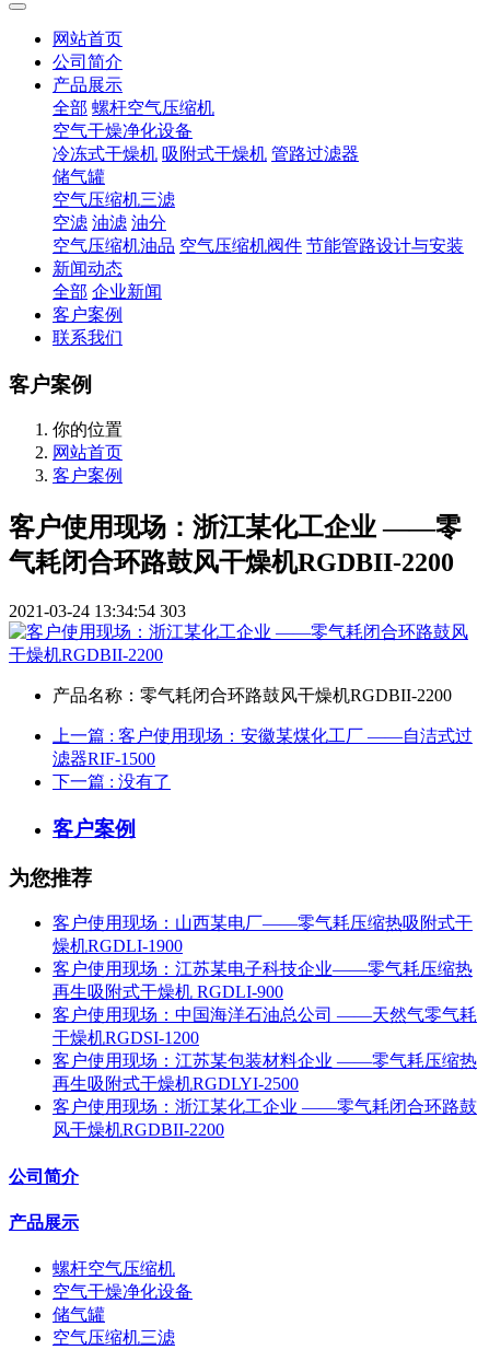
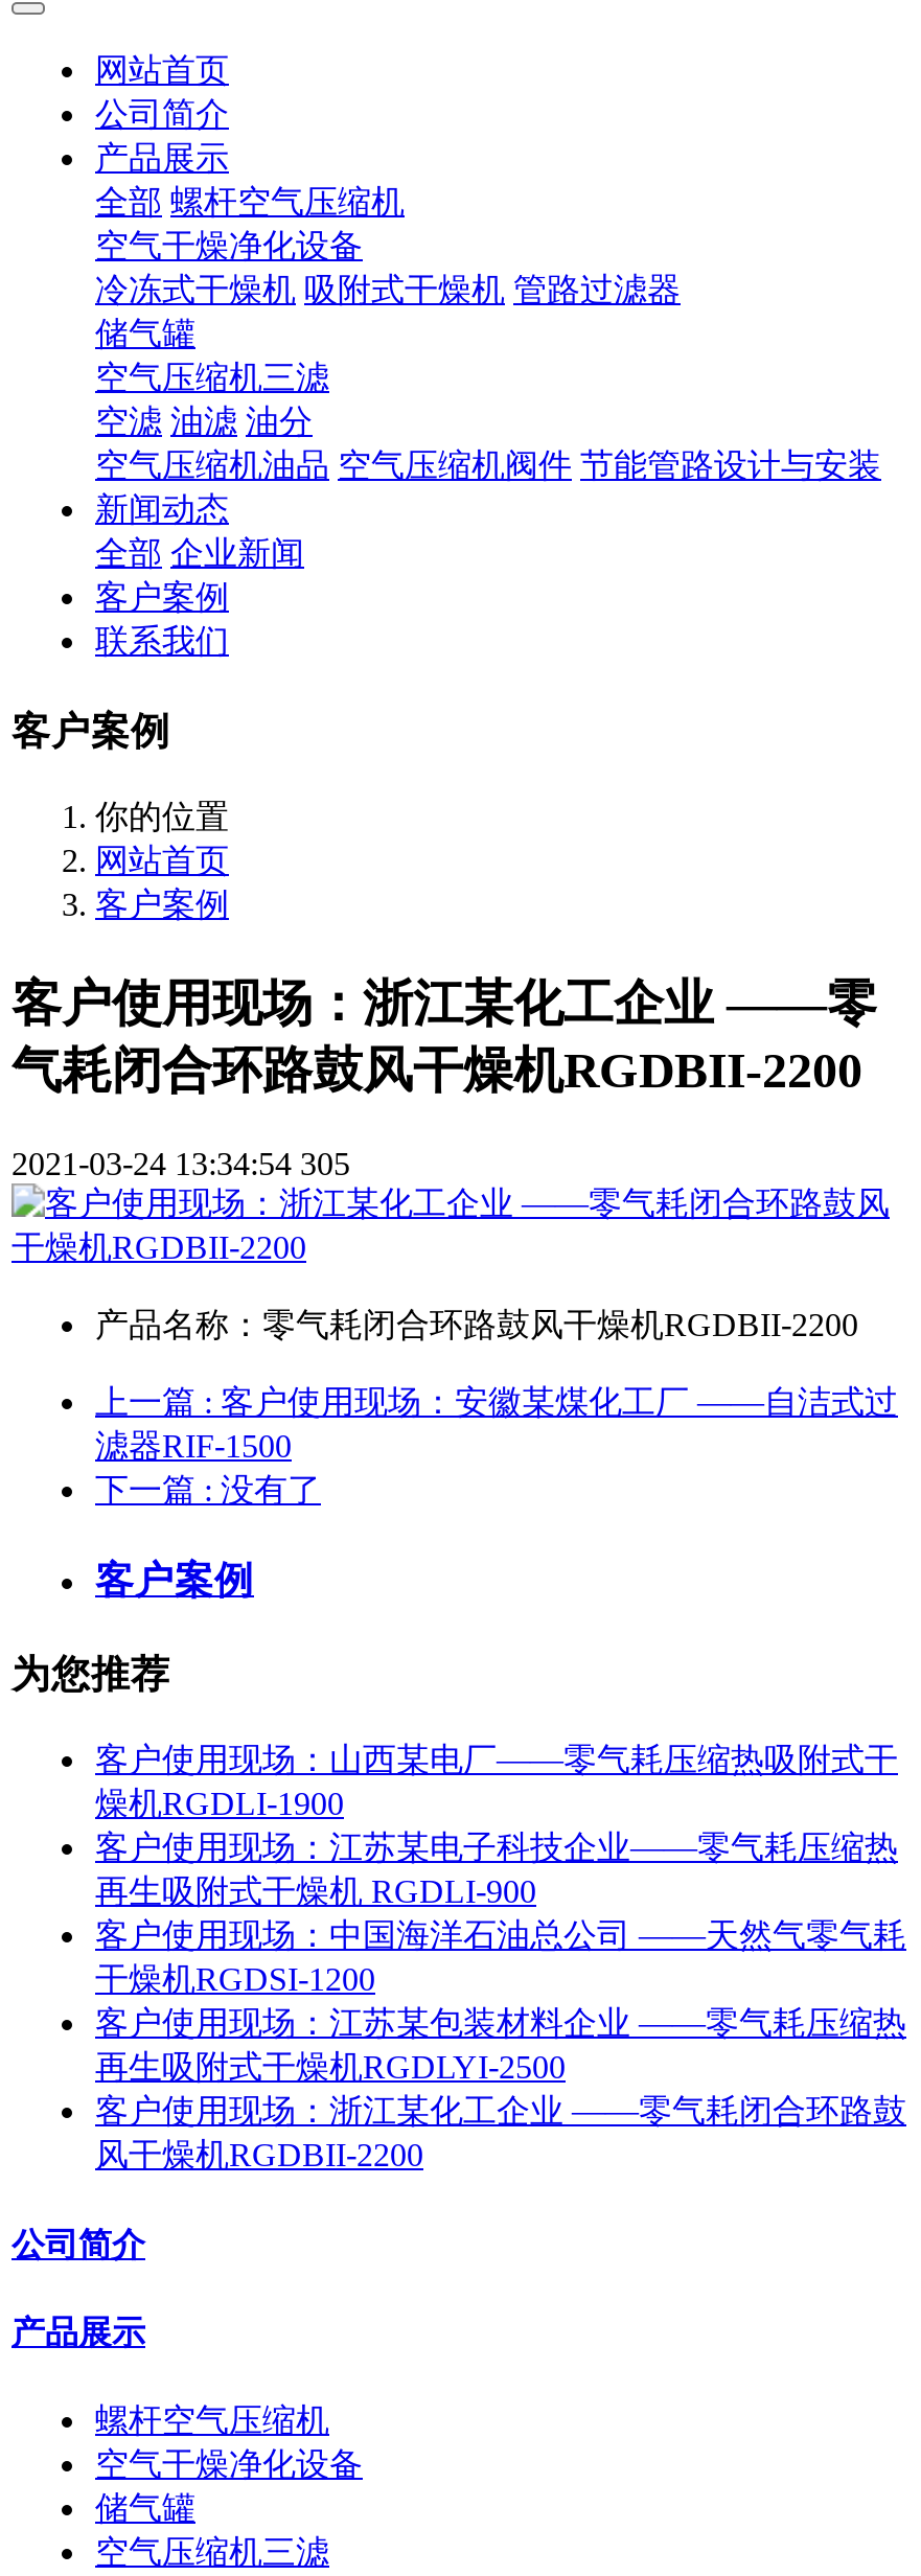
[9,602,186,621] 2021-03-24 13:34:54 303 -> [11,1146,350,1182] 2021-03-24 13:34:54 305

